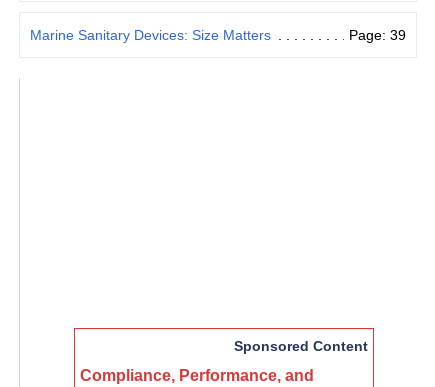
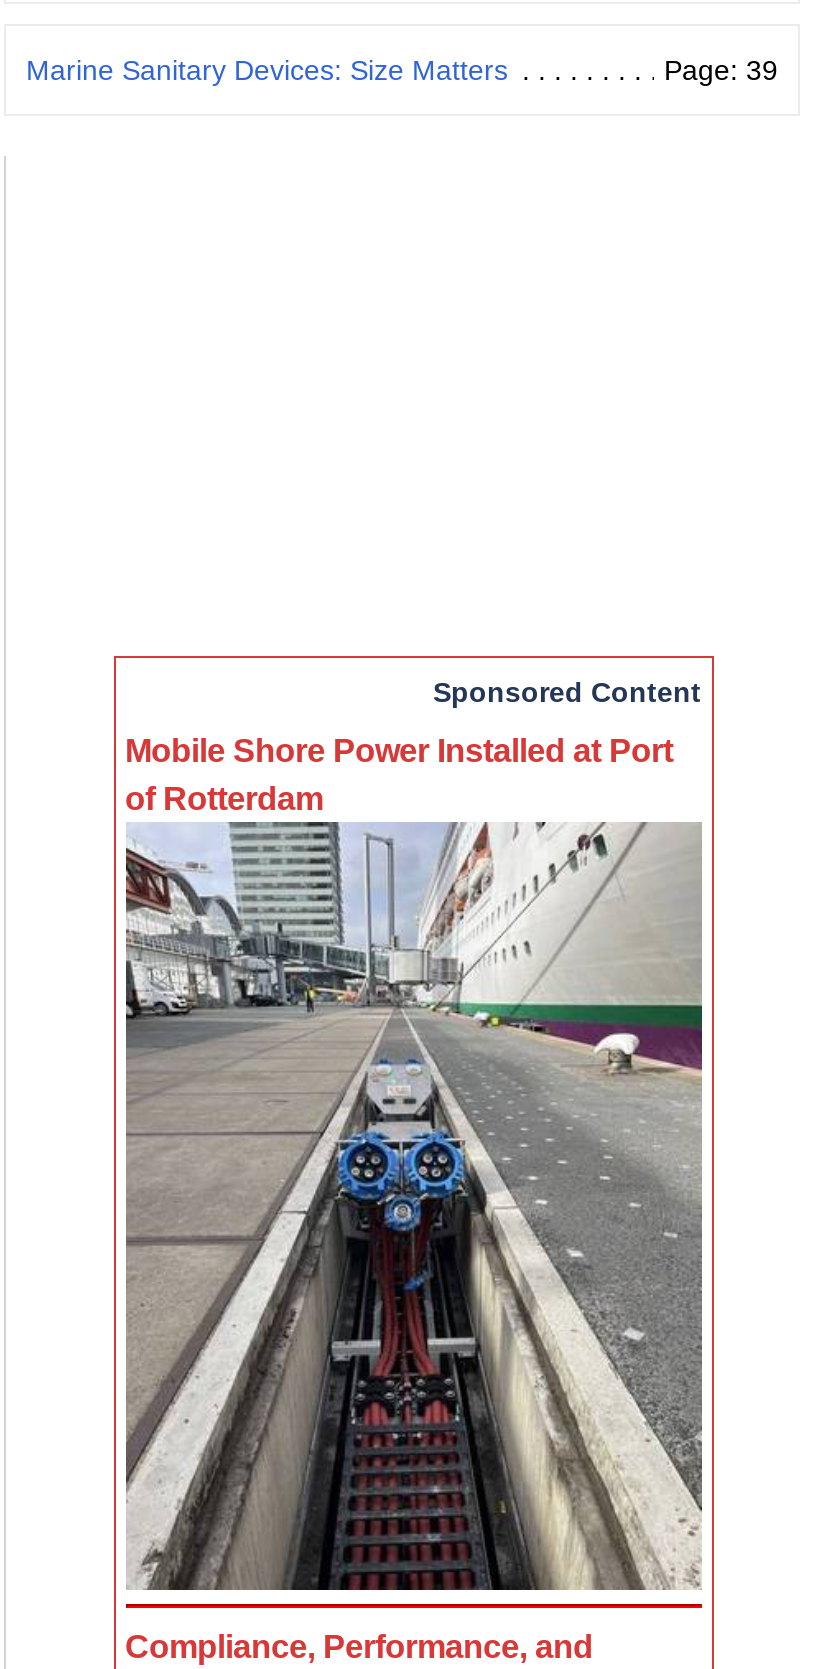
none -> [124,820,704,1610] [image]
none -> [125,733,673,817] Mobile Shore Power Installed at Port | of Rotterdam

